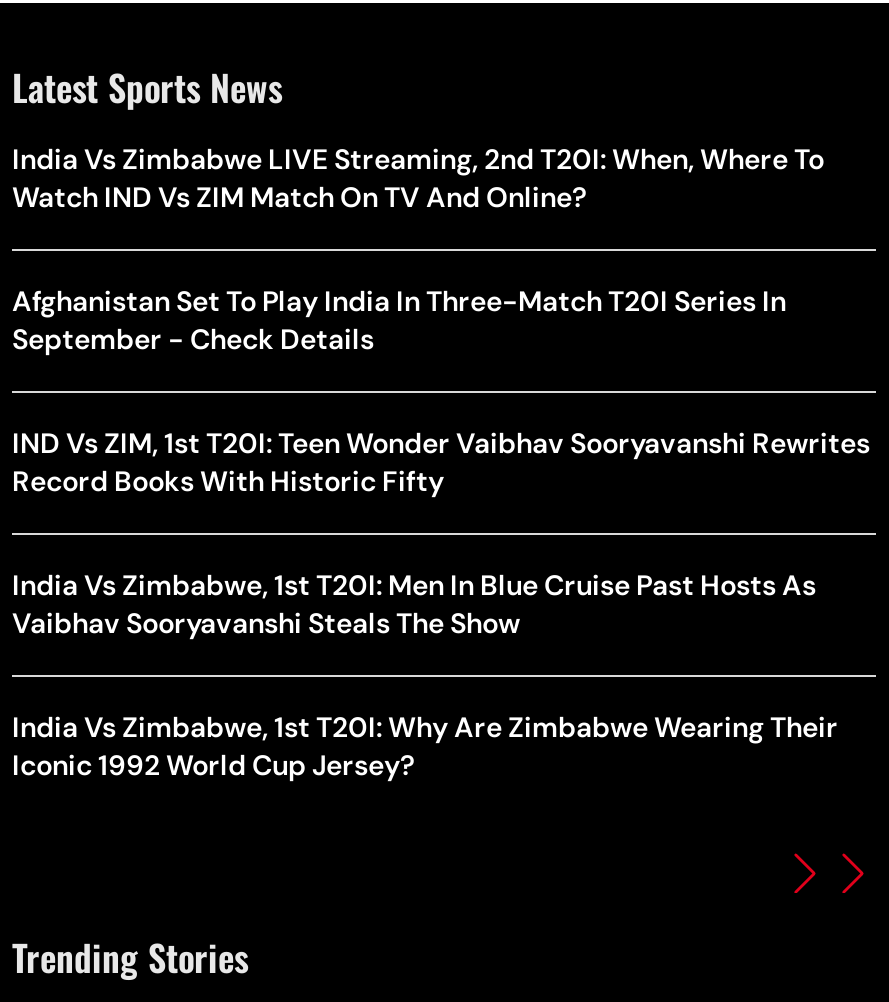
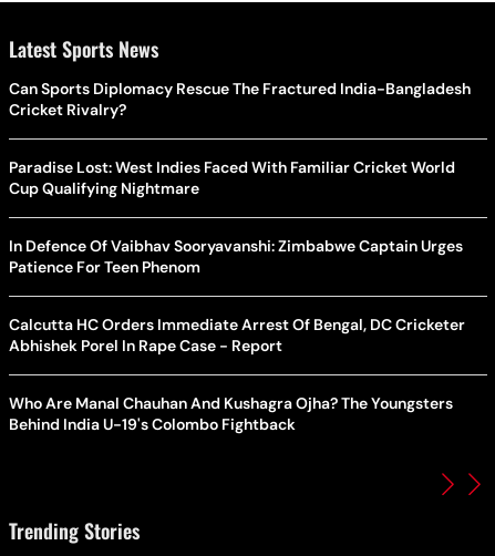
[12,141,824,215] India Vs Zimbabwe LIVE Streaming, 2nd T20I: When, Where To | Watch IND Vs ZIM Match On TV And Online? -> [9,79,471,120] Can Sports Diplomacy Rescue The Fractured India-Bangladesh | Cricket Rivalry?
[12,283,786,357] Afghanistan Set To Play India In Three-Match T20I Series In | September - Check Details -> [9,157,455,198] Paradise Lost: West Indies Faced With Familiar Cricket World | Cup Qualifying Nightmare
[12,425,870,499] IND Vs ZIM, 1st T20I: Teen Wonder Vaibhav Sooryavanshi Rewrites | Record Books With Historic Fifty -> [9,236,463,277] In Defence Of Vaibhav Sooryavanshi: Zimbabwe Captain Urges | Patience For Teen Phenom
[12,567,816,641] India Vs Zimbabwe, 1st T20I: Men In Blue Cruise Past Hosts As | Vaibhav Sooryavanshi Steals The Show -> [9,315,465,356] Calcutta HC Orders Immediate Arrest Of Bengal, DC Cricketer | Abhishek Porel In Rape Case - Report
[12,709,838,783] India Vs Zimbabwe, 1st T20I: Why Are Zimbabwe Wearing Their | Iconic 1992 World Cup Jersey? -> [9,393,453,434] Who Are Manal Chauhan And Kushagra Ojha? The Youngsters | Behind India U-19's Colombo Fightback

